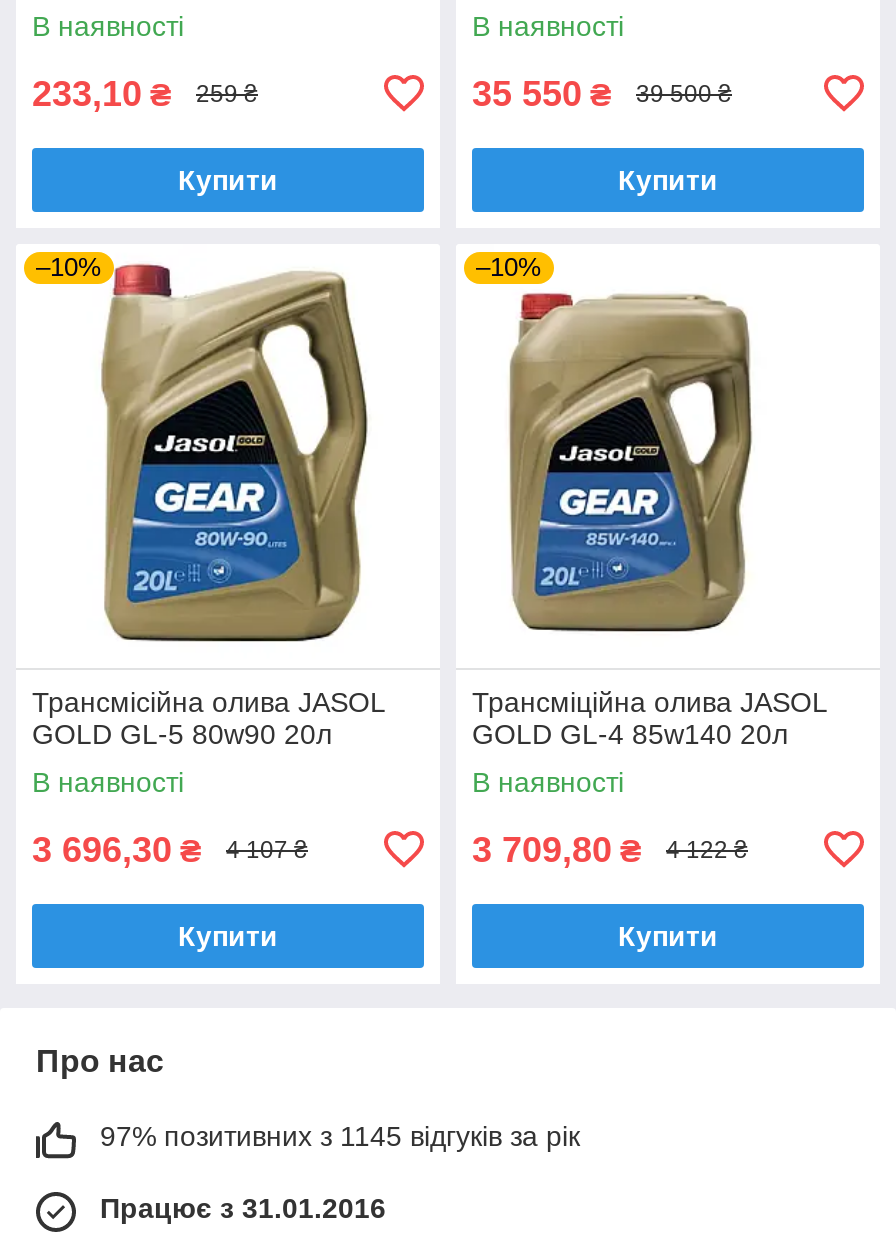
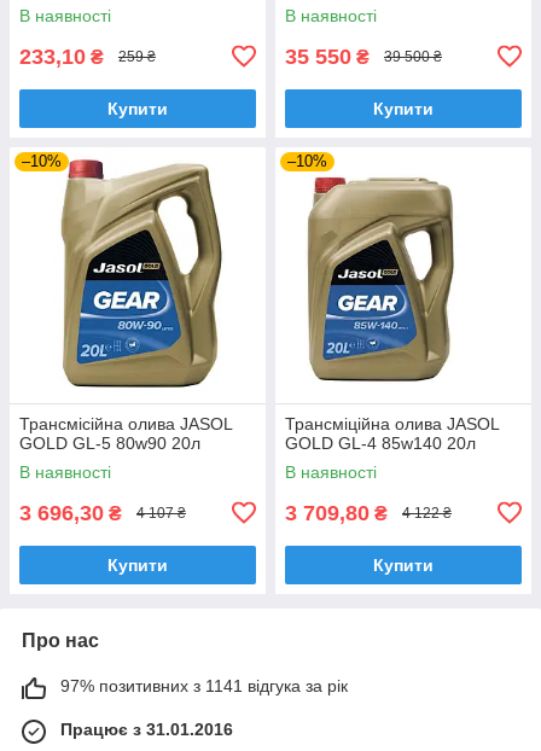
[100,1120,580,1152] 97% позитивних з 1145 відгуків за рік -> [60,676,348,695] 97% позитивних з 1141 відгука за рік

